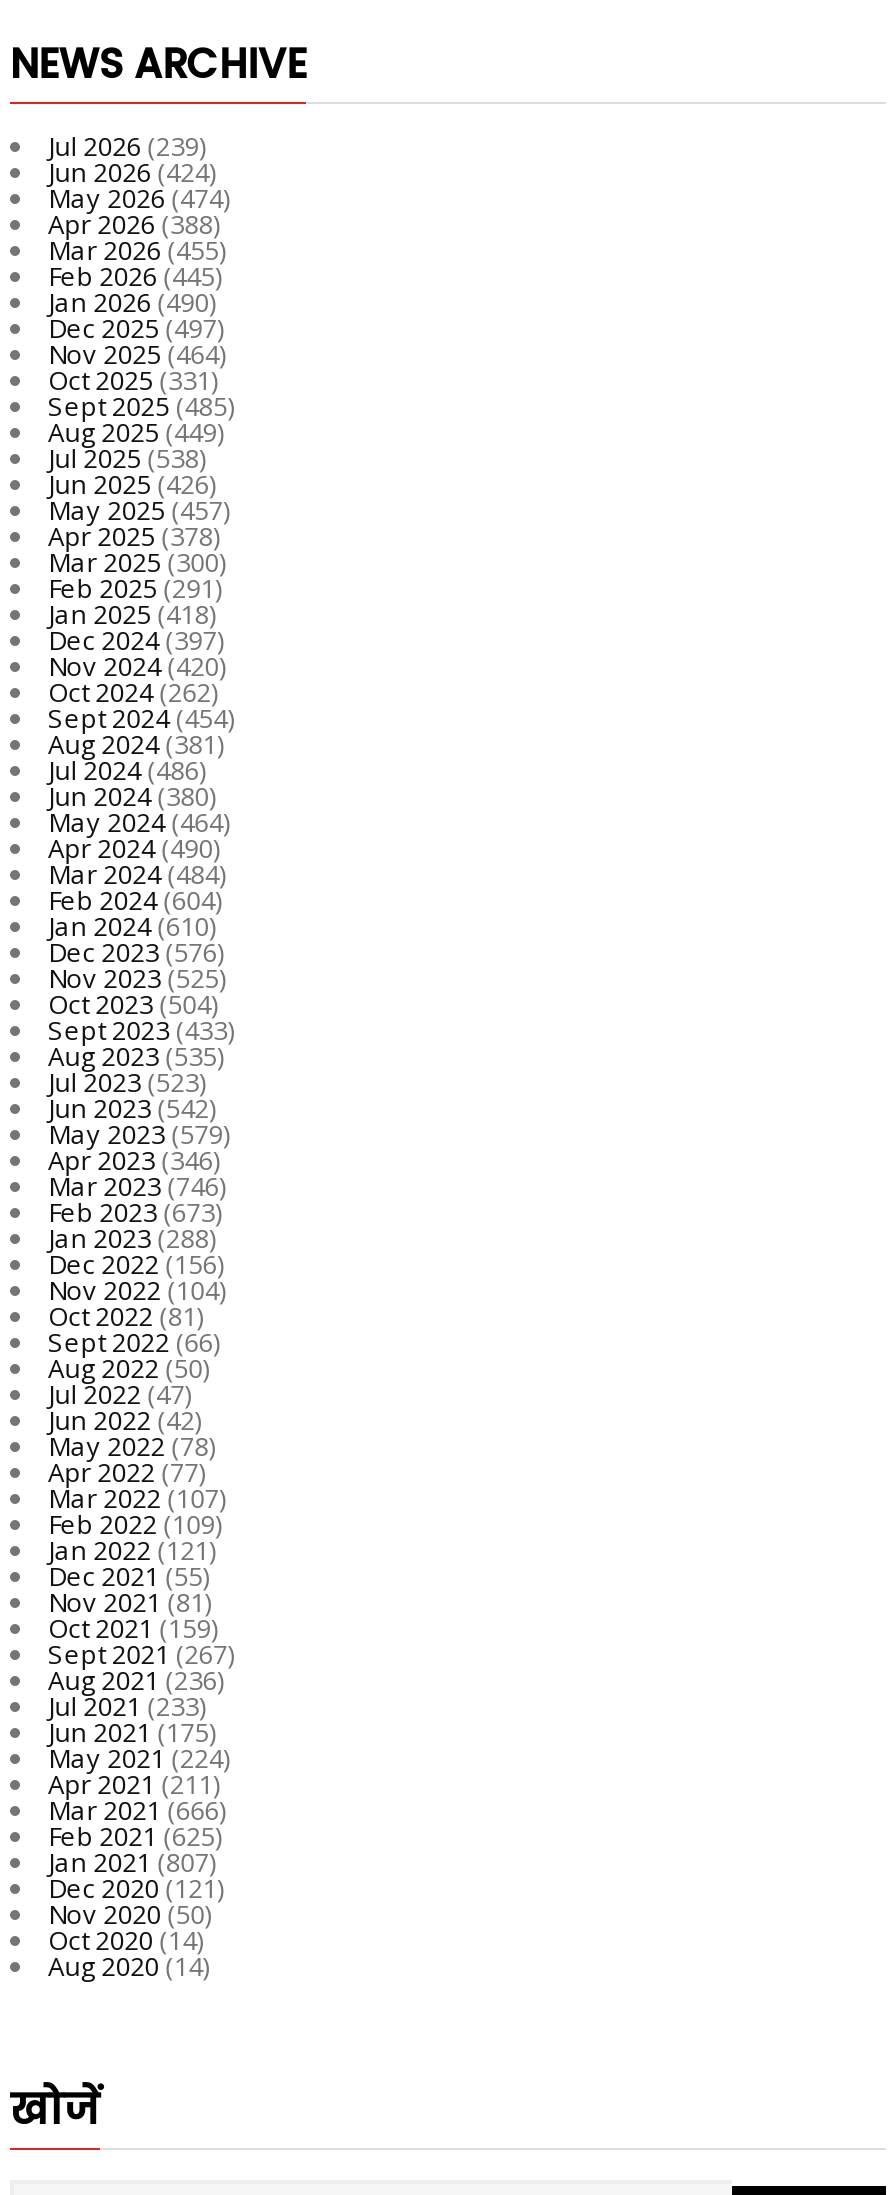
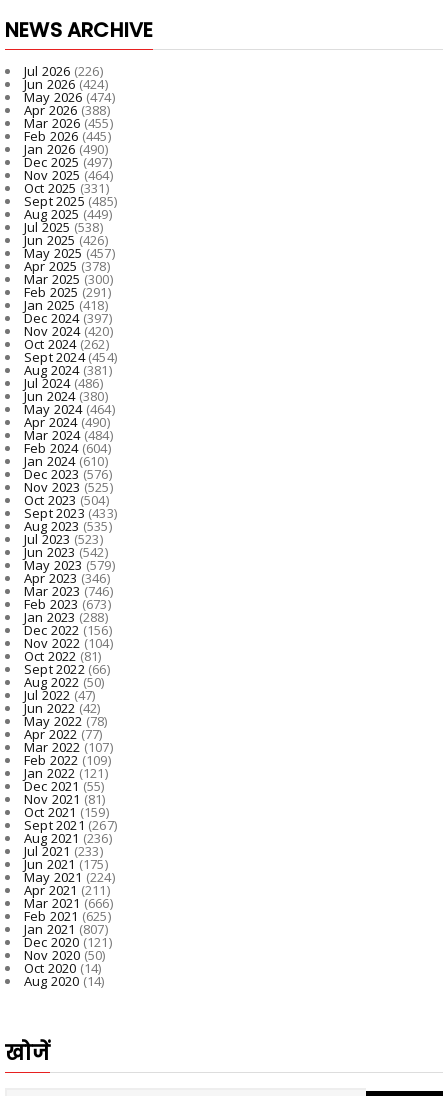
[48,127,206,163] Jul 2026 (239) -> [24,62,103,80] Jul 2026 (226)

